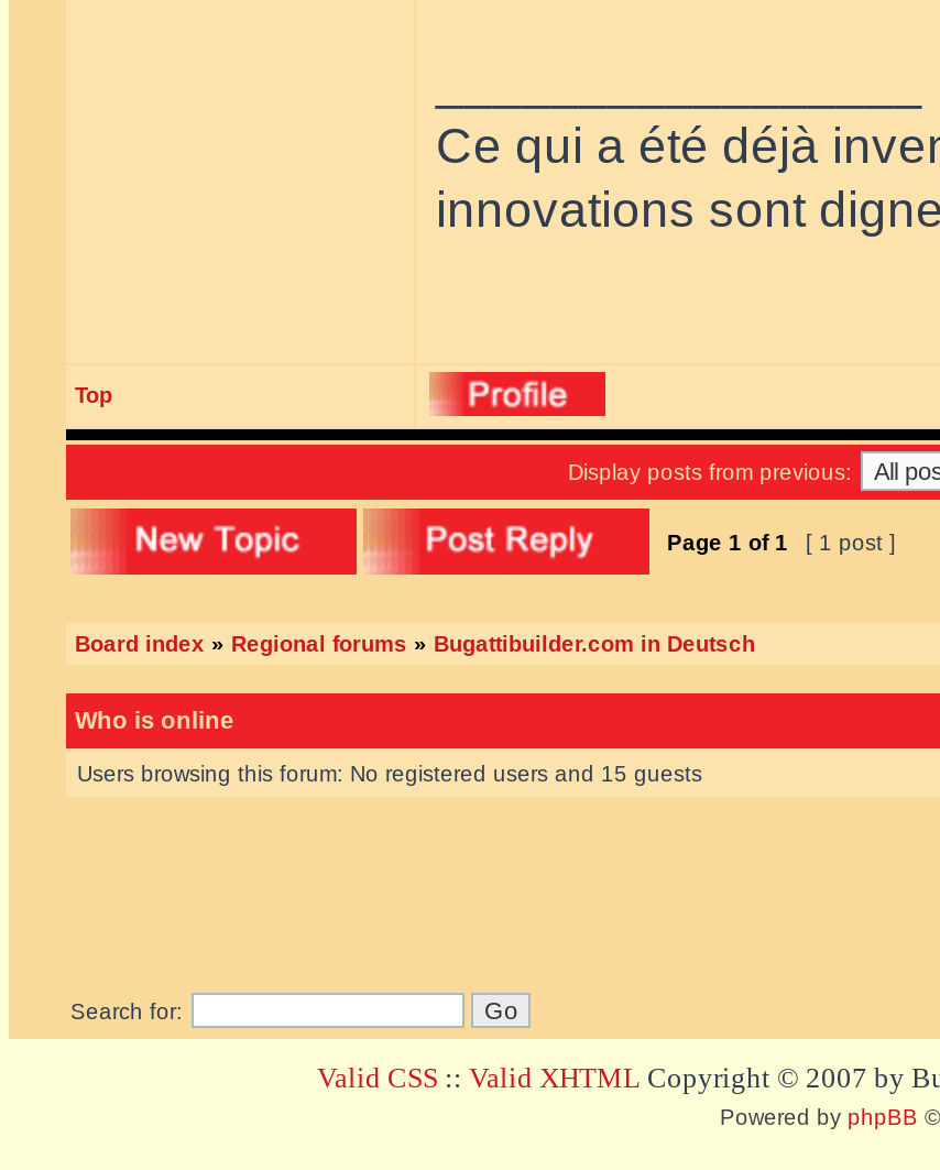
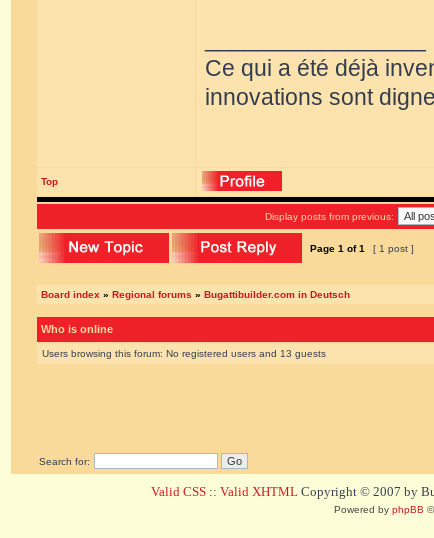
[77,762,702,786] Users browsing this forum: No registered users and 15 guests -> [42,348,326,359] Users browsing this forum: No registered users and 13 guests

